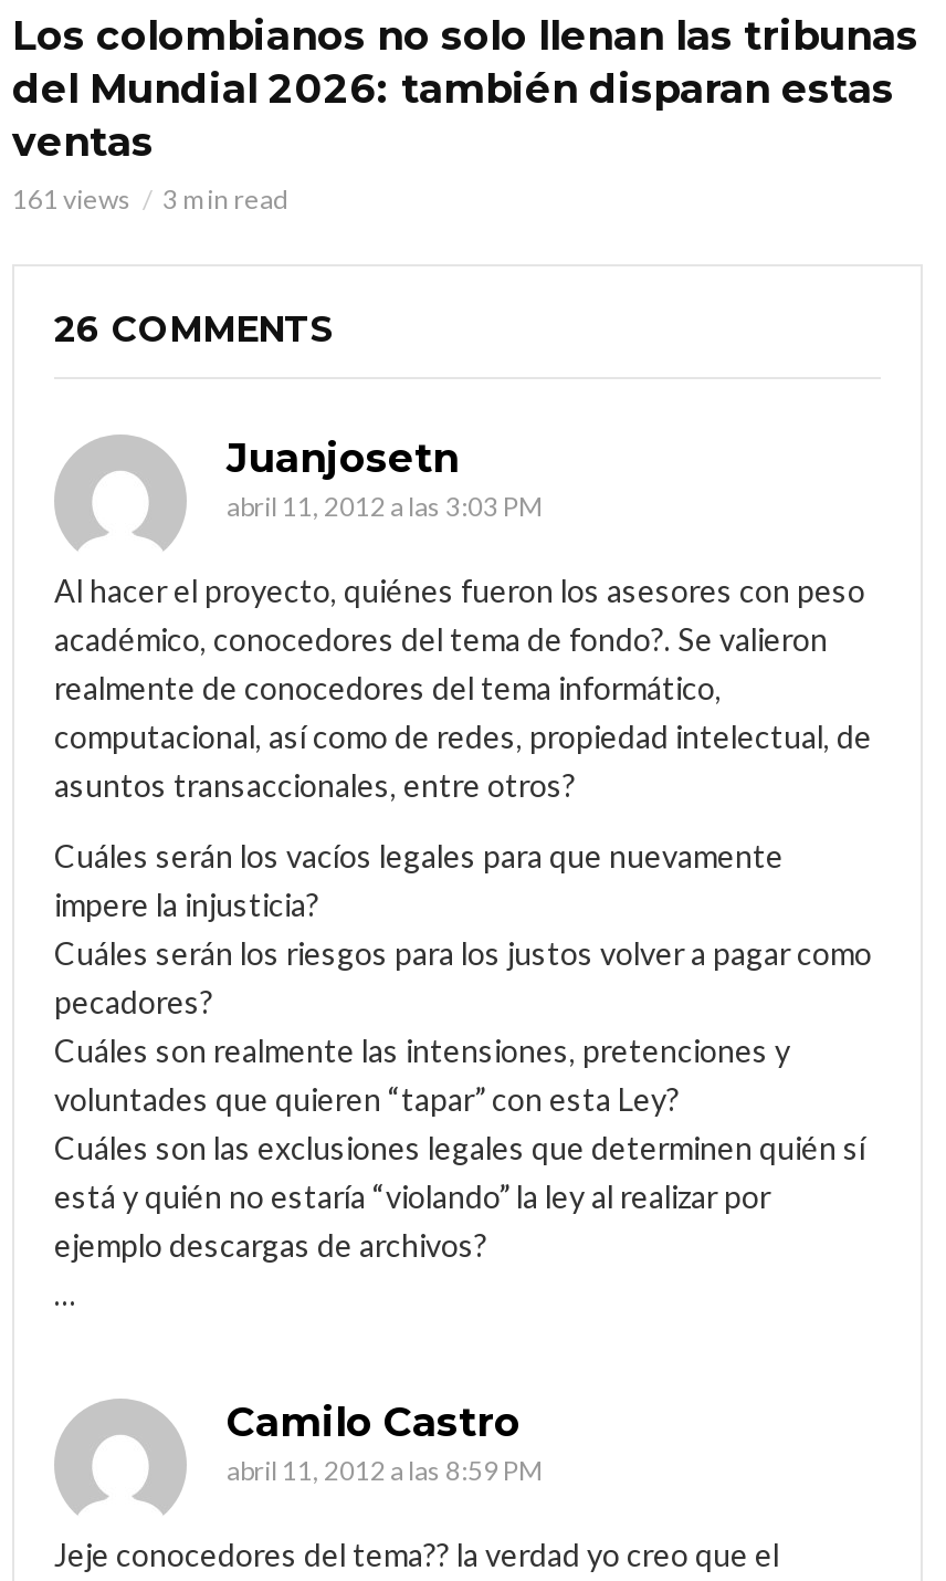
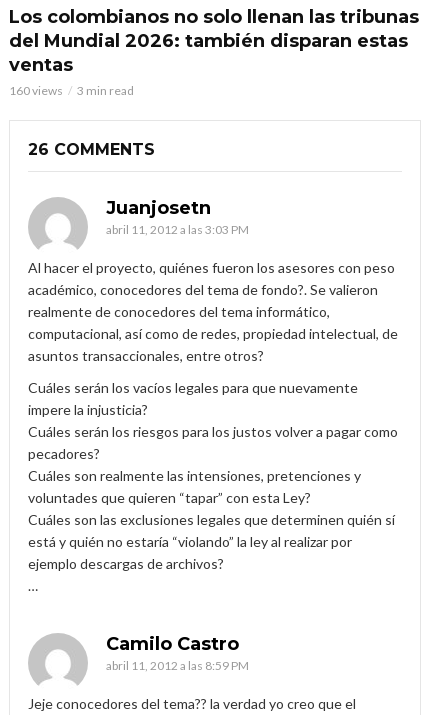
[12,183,288,216] 161 views 3 min read -> [9,83,134,98] 160 views 3 min read

